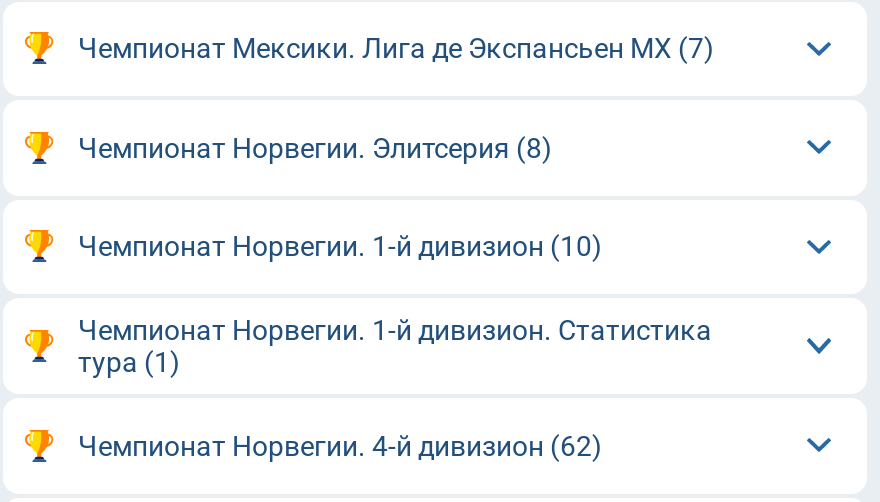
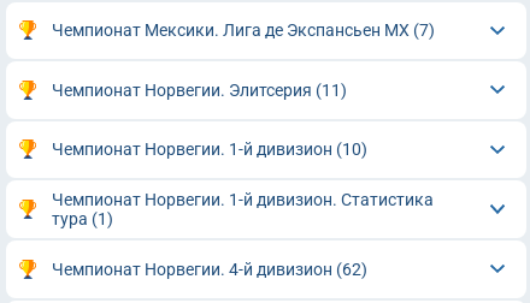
[78,132,552,164] Чемпионат Норвегии. Элитсерия (8) -> [51,80,346,100] Чемпионат Норвегии. Элитсерия (11)

